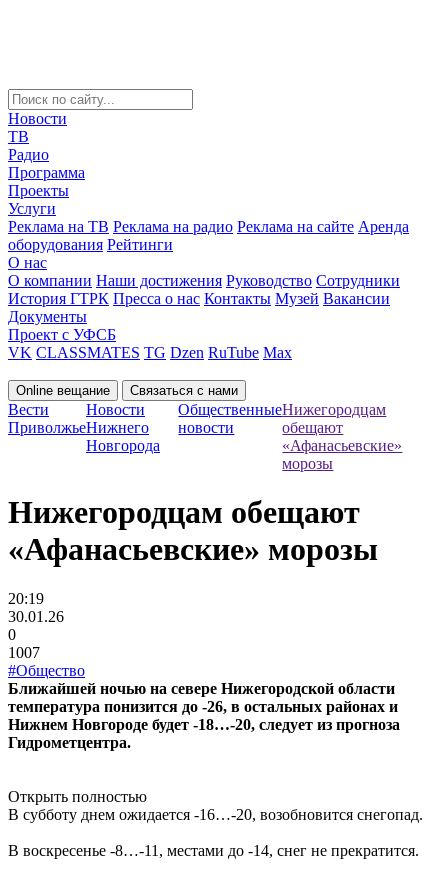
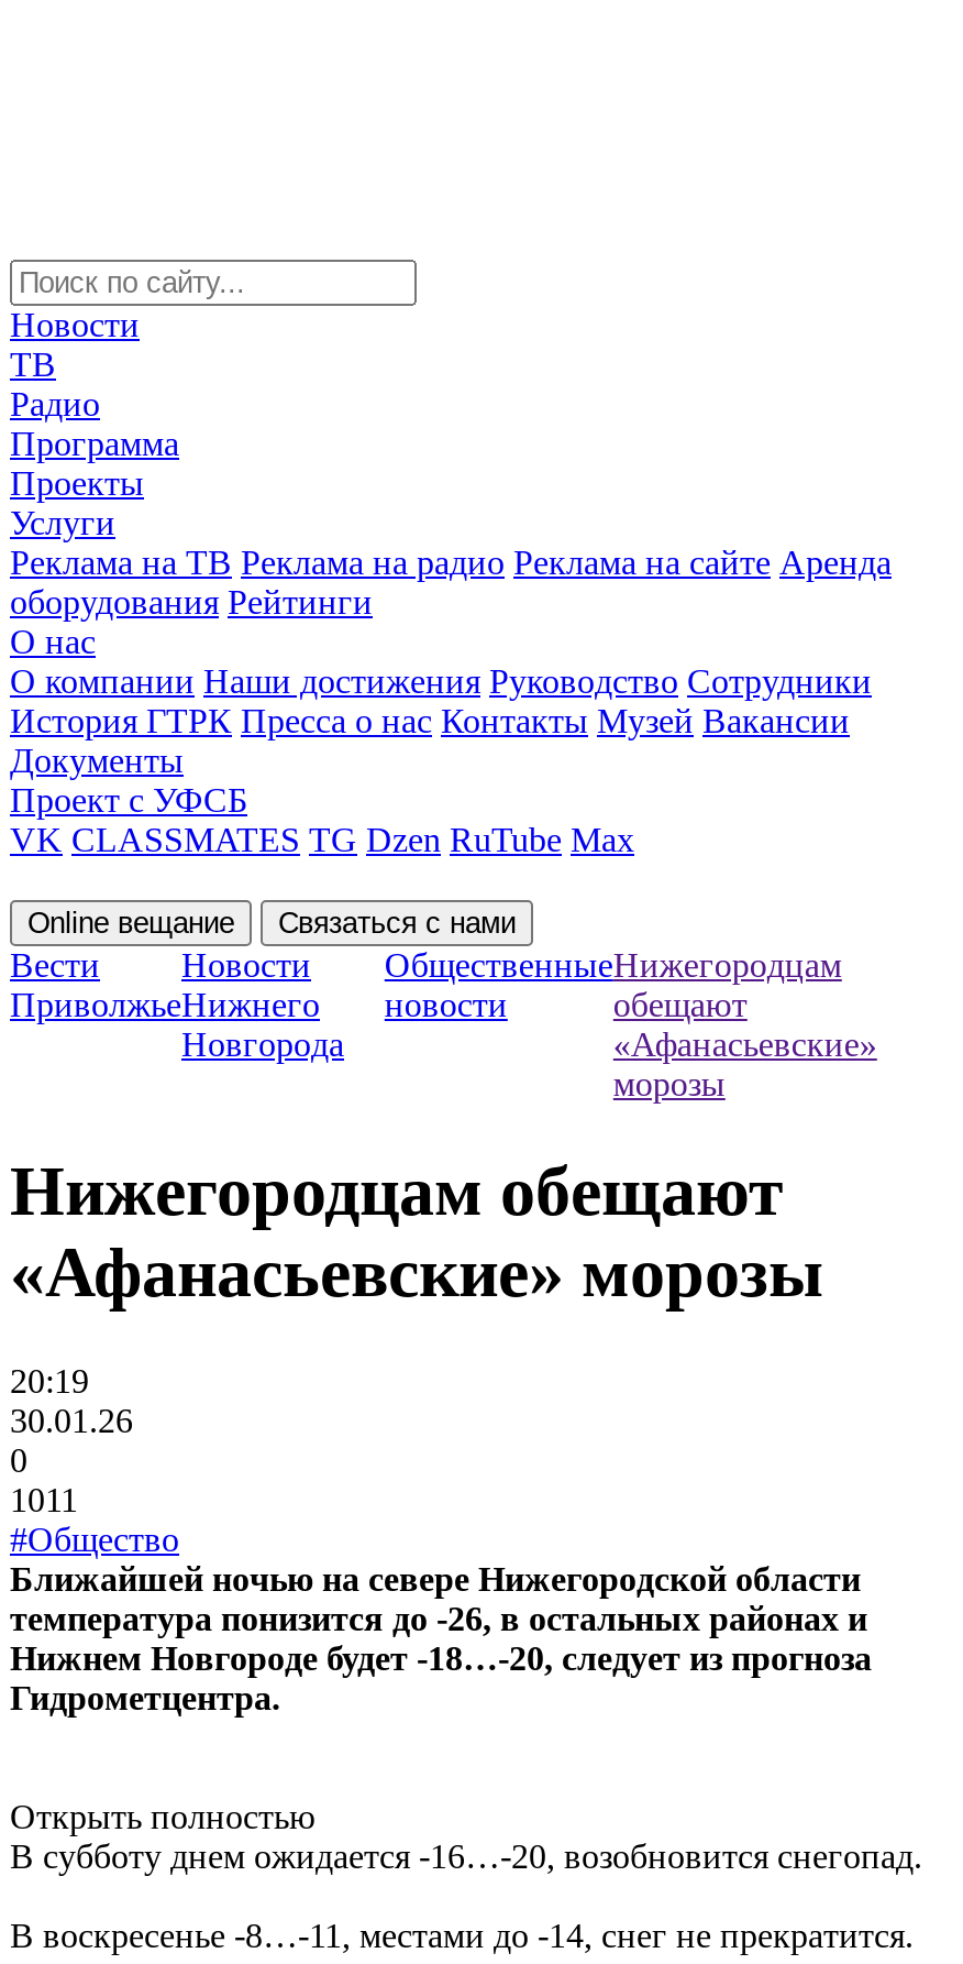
[8,644,40,661] 1007 -> [10,1481,78,1518] 1011

